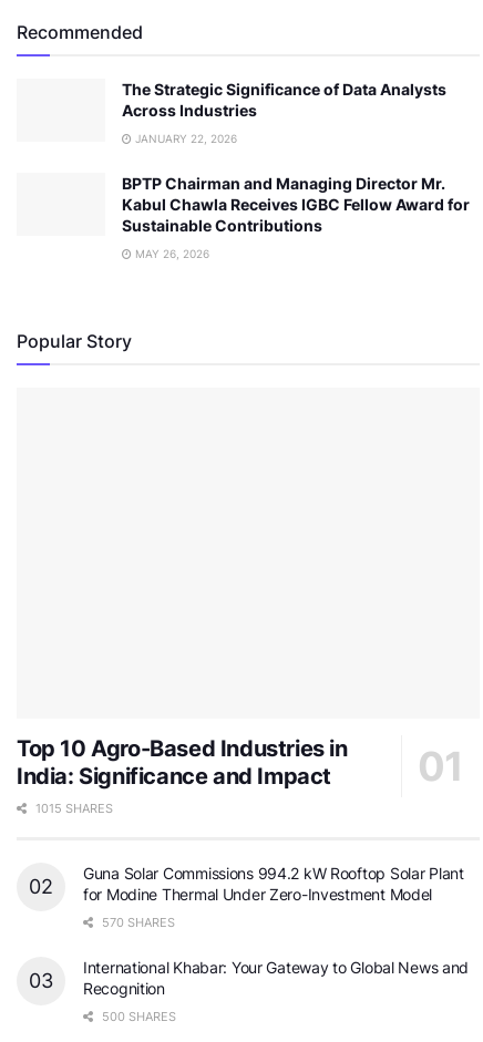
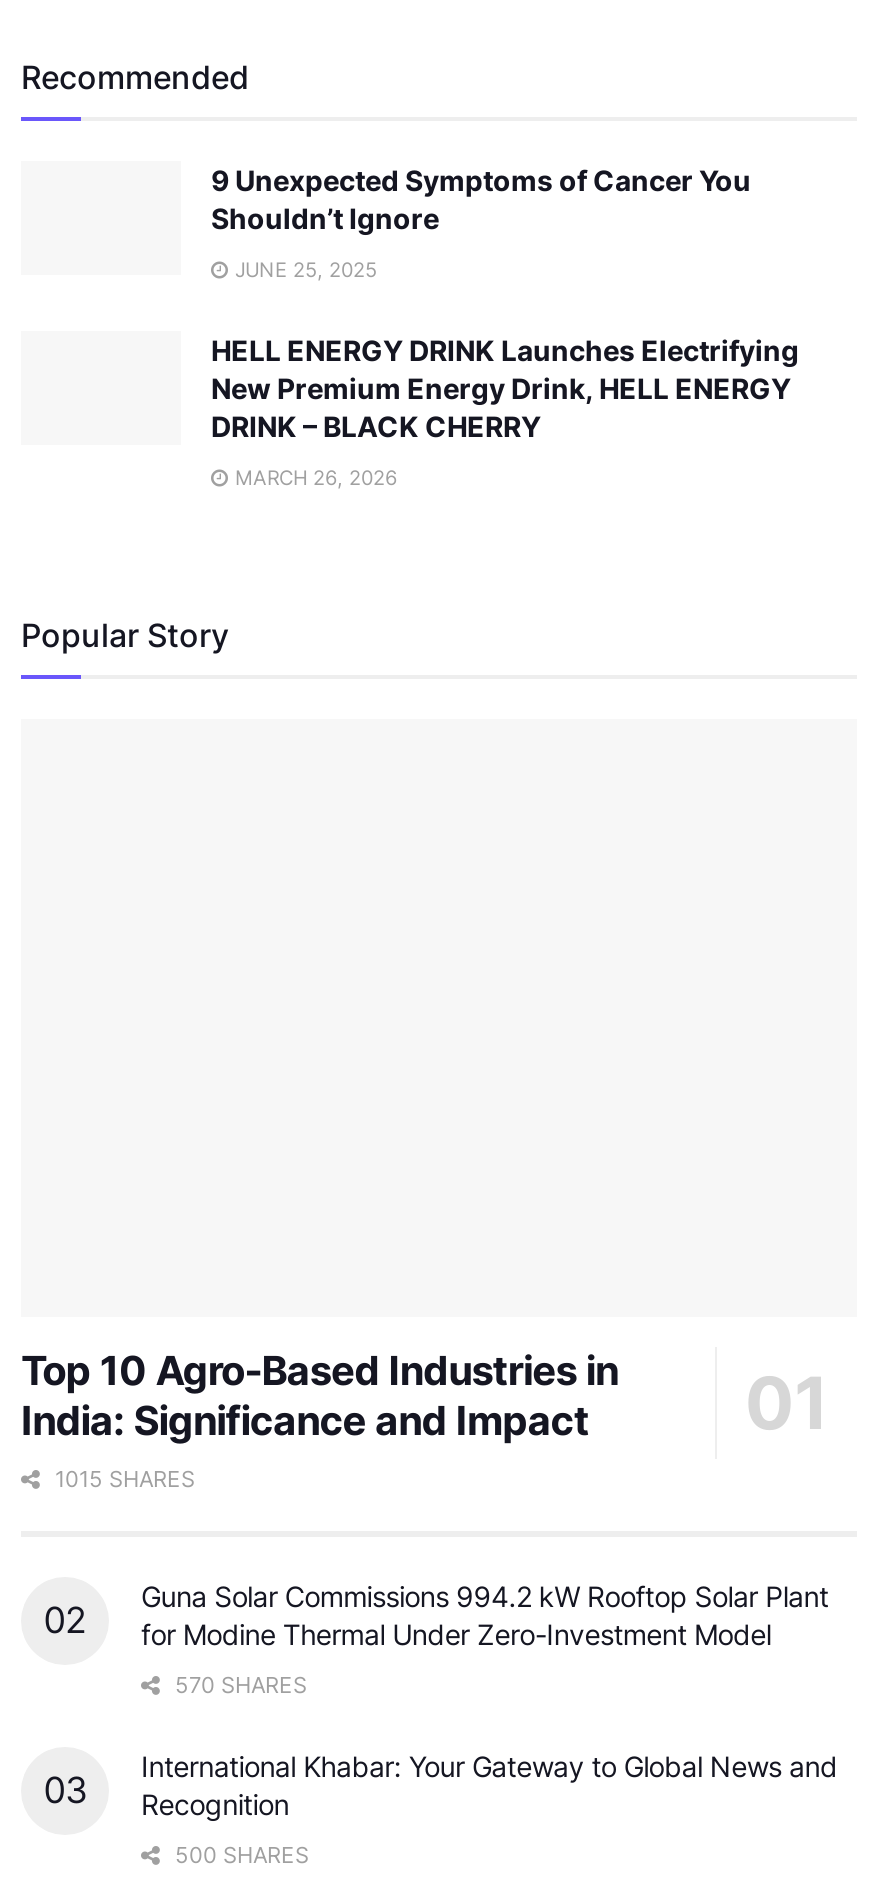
[122,80,446,120] The Strategic Significance of Data Analysts | Across Industries -> [211,163,751,235] 9 Unexpected Symptoms of Cancer You | Shouldn’t Ignore
[132,132,237,145] JANUARY 22, 2026 -> [229,257,377,281] JUNE 25, 2025
[122,174,470,235] BPTP Chairman and Managing Director Mr. | Kabul Chawla Receives IGBC Fellow Award for | Sustainable Contributions -> [211,333,799,443] HELL ENERGY DRINK Launches Electrifying | New Premium Energy Drink, HELL ENERGY | DRINK – BLACK CHERRY
[132,247,209,260] MAY 26, 2026 -> [229,465,397,489] MARCH 26, 2026

